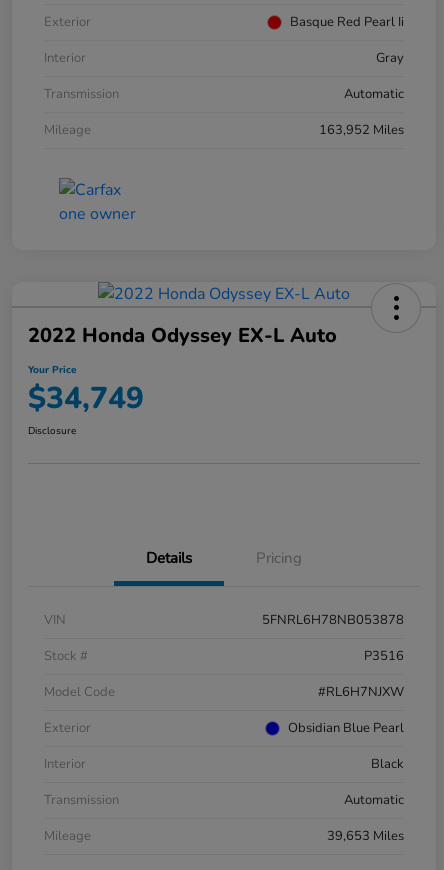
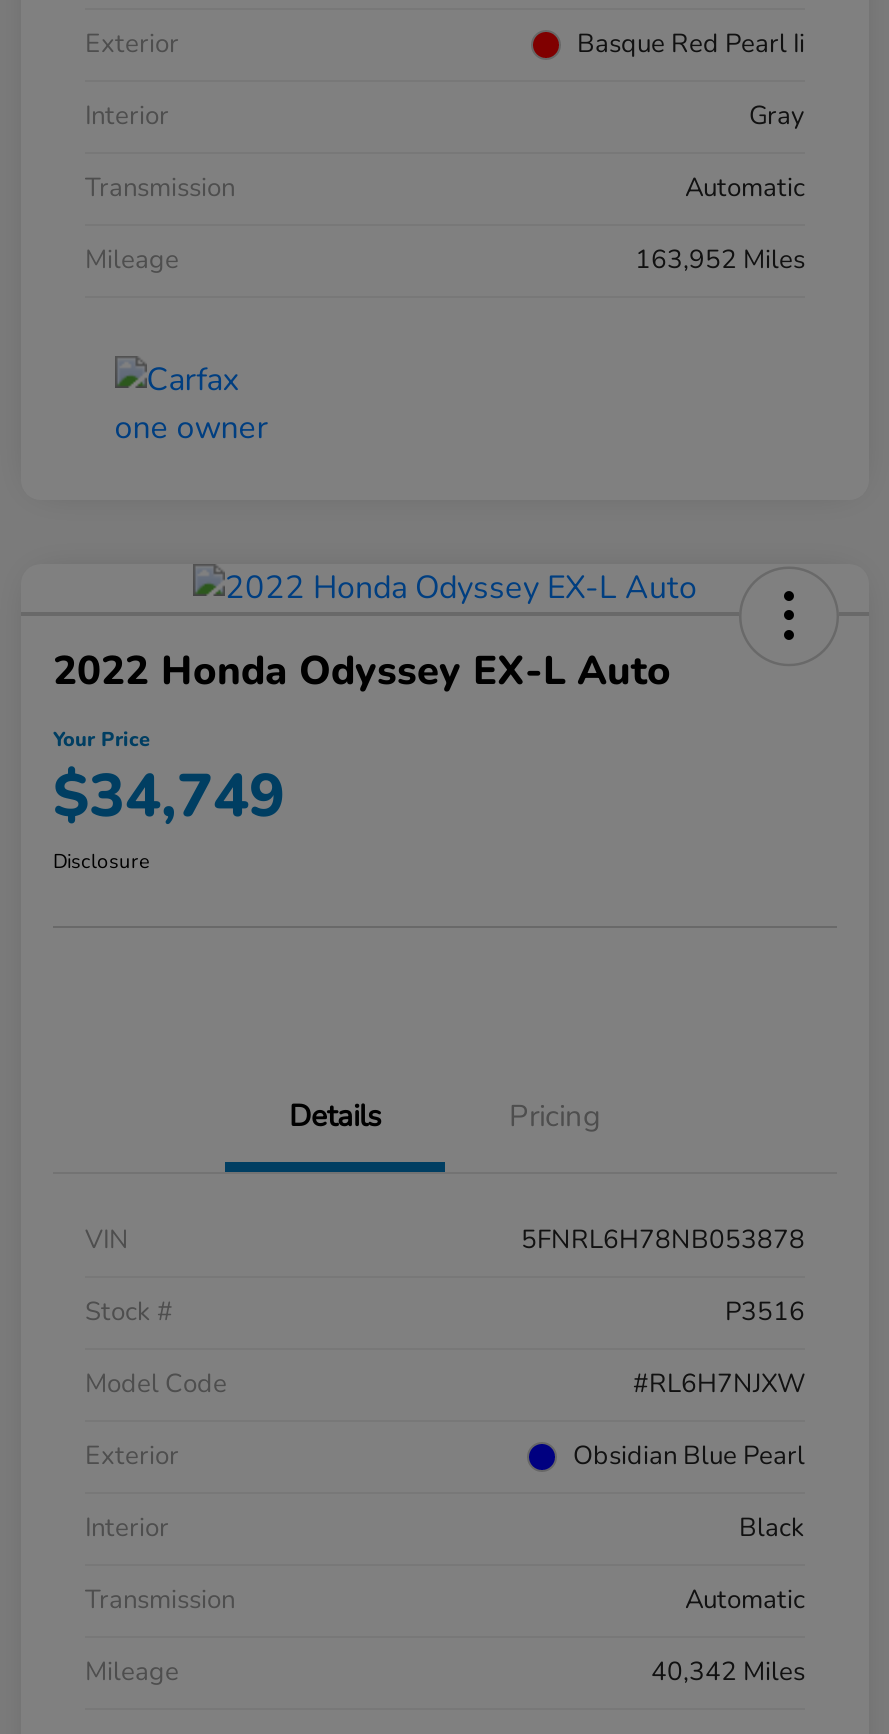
[327,827,404,845] 39,653 Miles -> [651,1654,805,1690] 40,342 Miles

